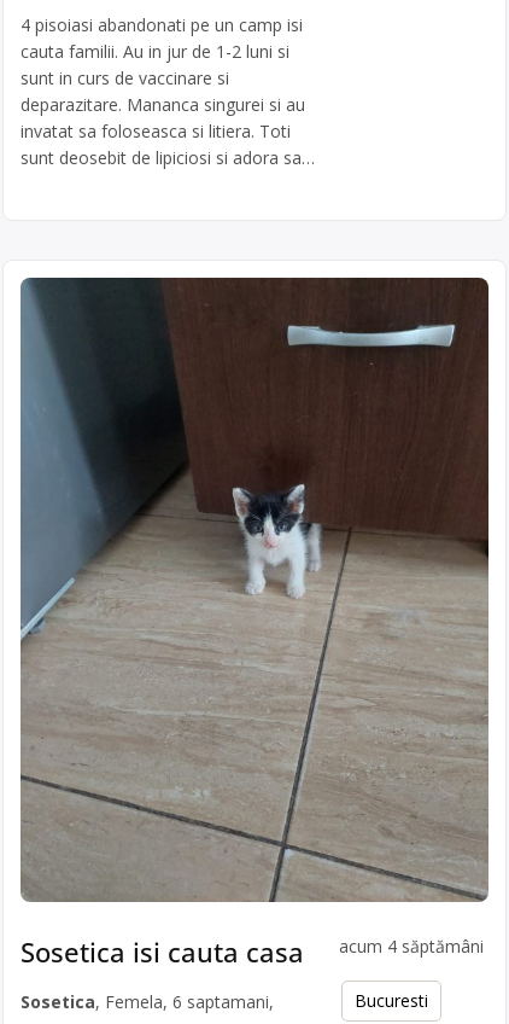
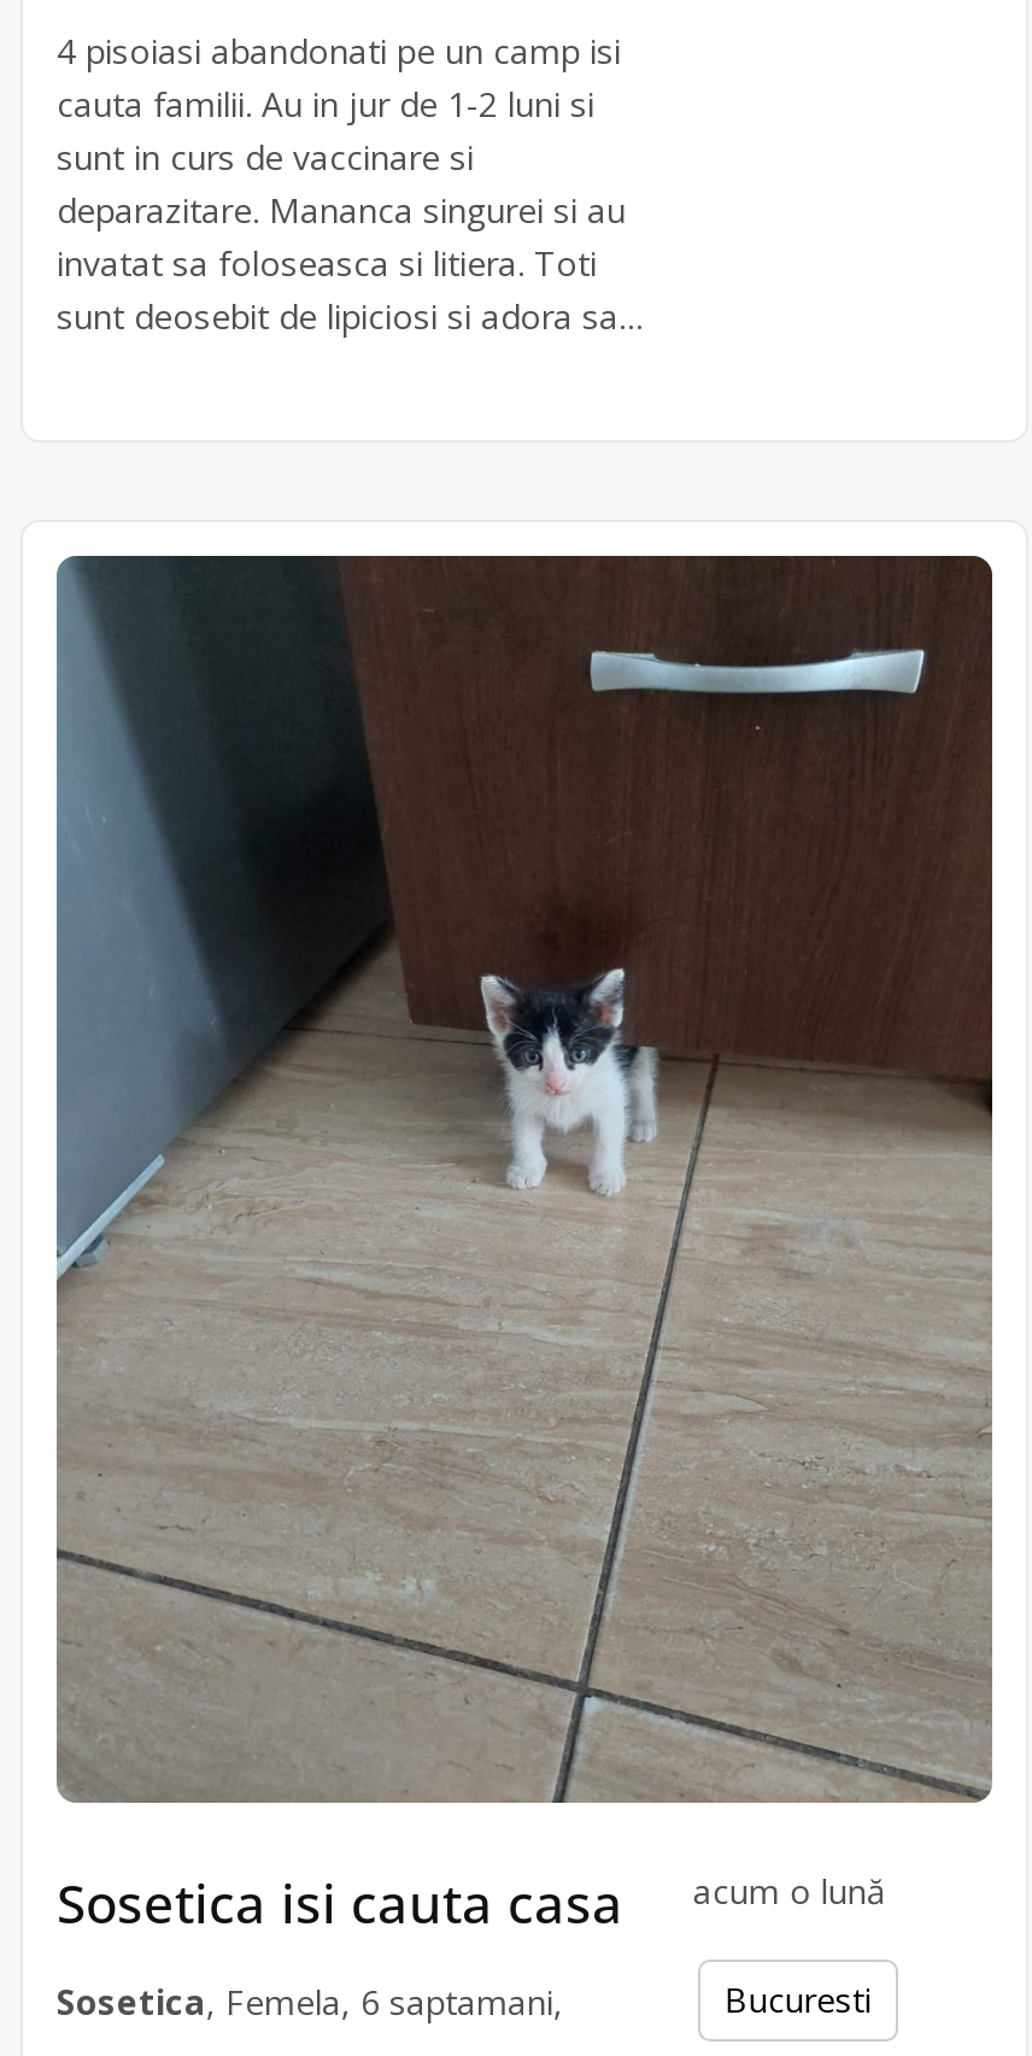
[339,935,483,958] acum 4 săptămâni -> [693,1868,886,1914] acum o lună

